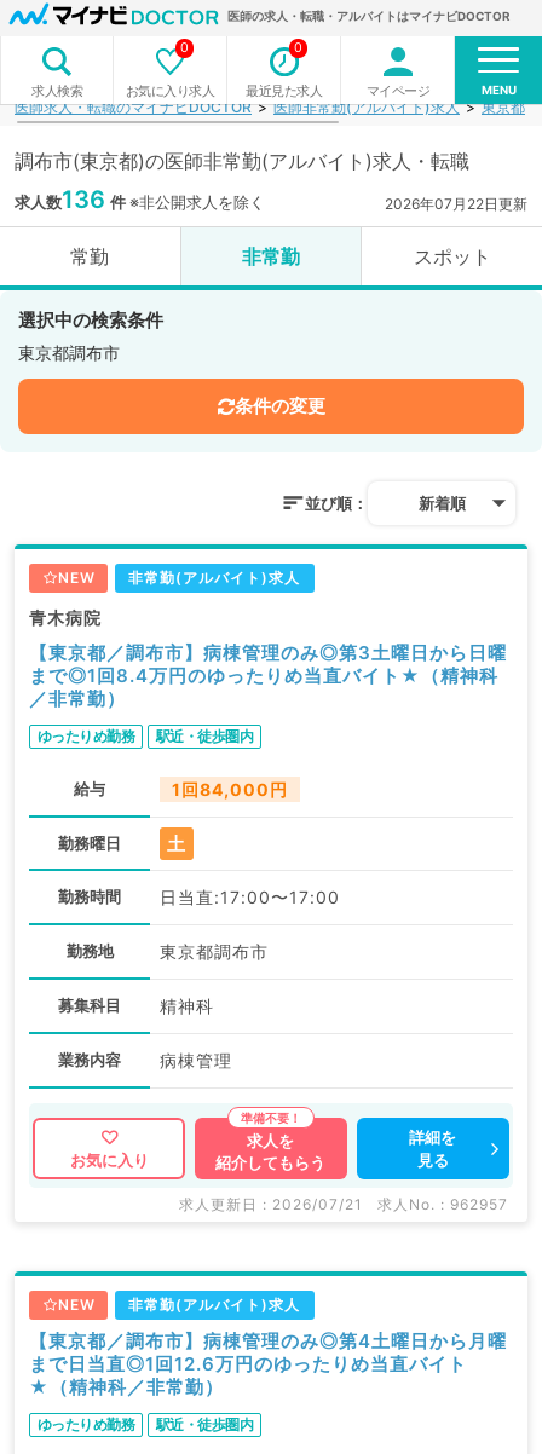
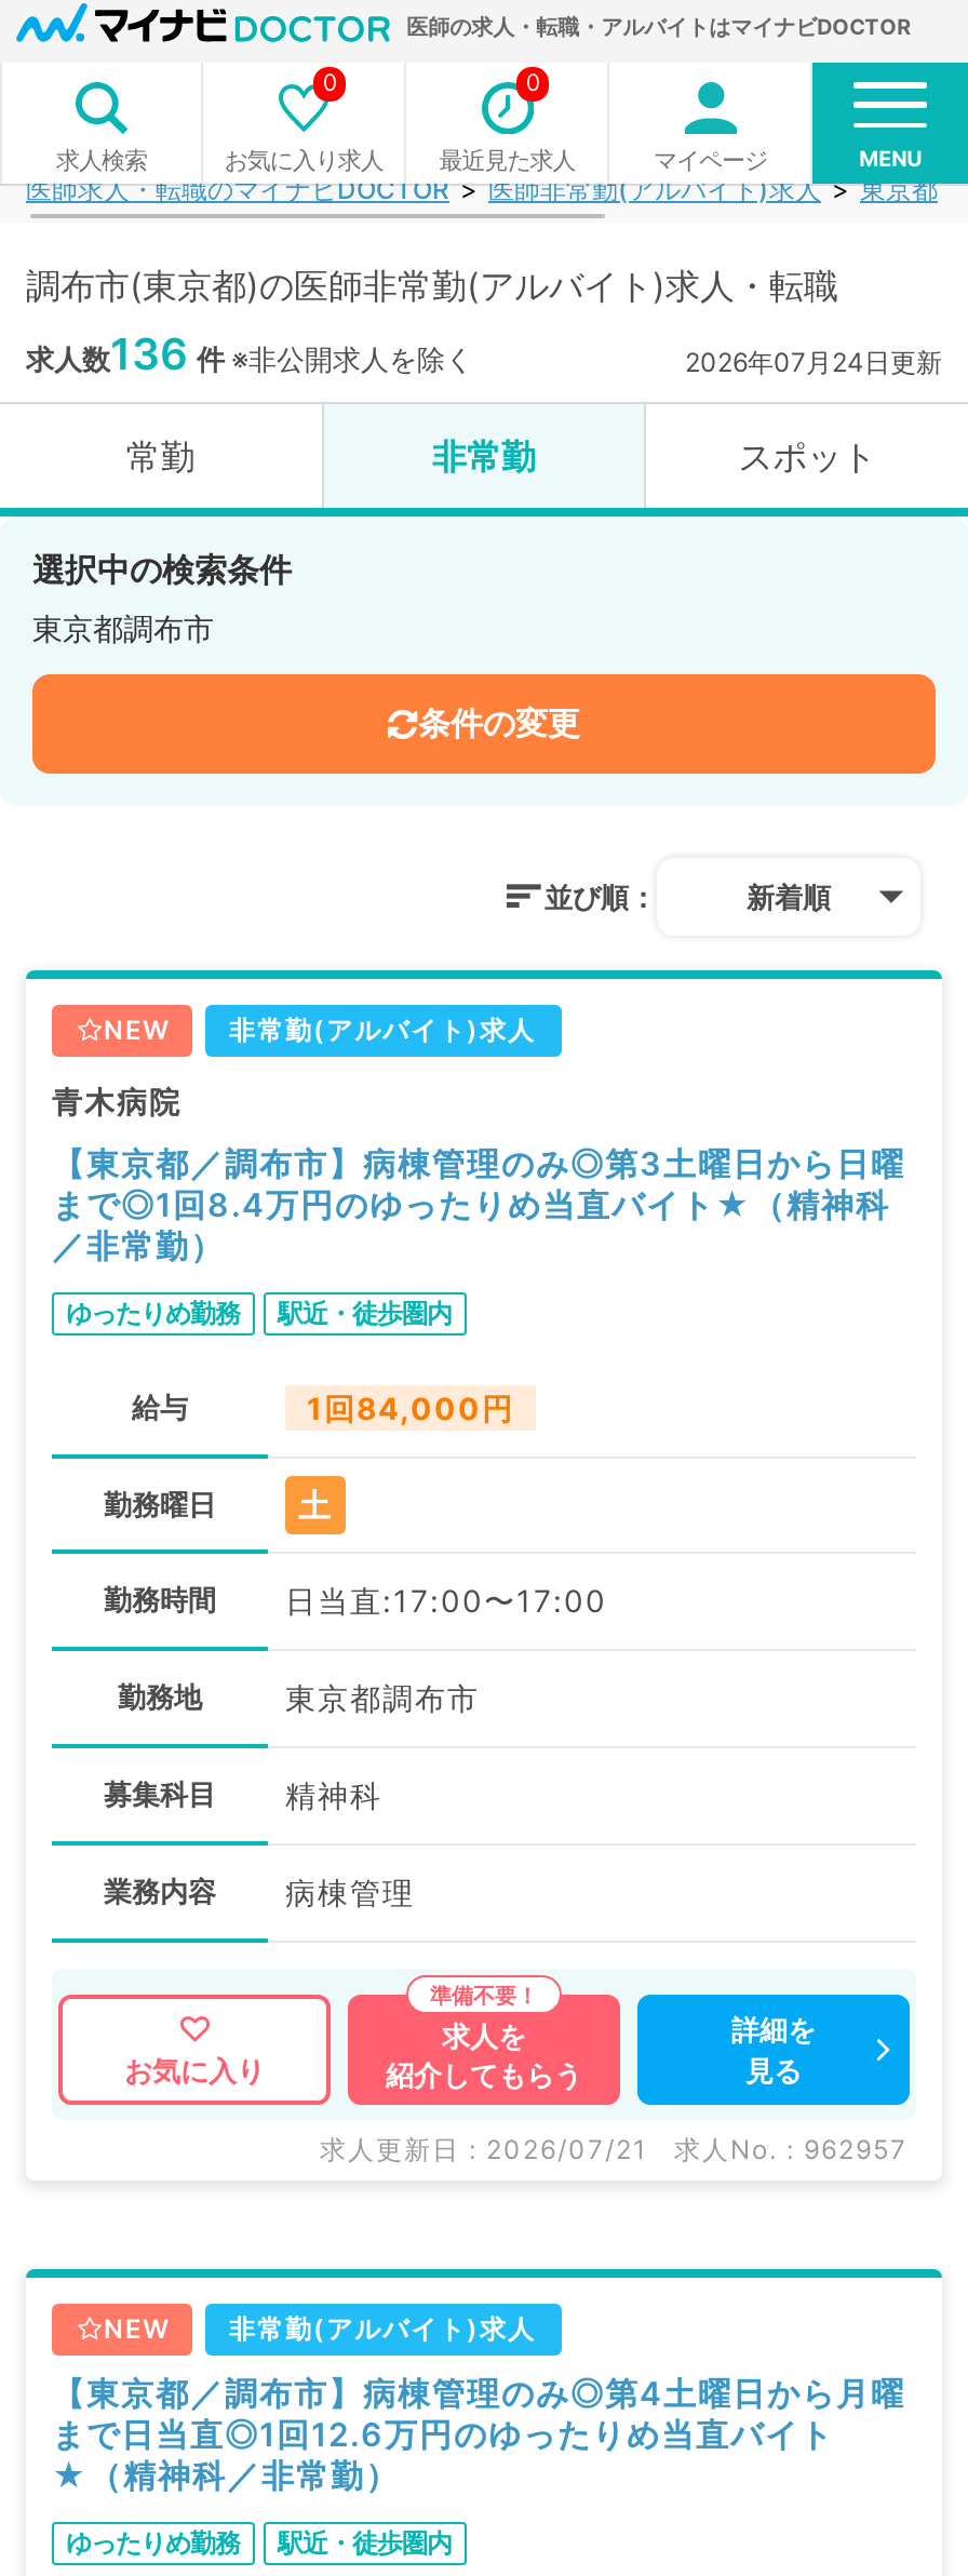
[385,195,527,213] 2026年07月22日更新 -> [685,346,942,378] 2026年07月24日更新

